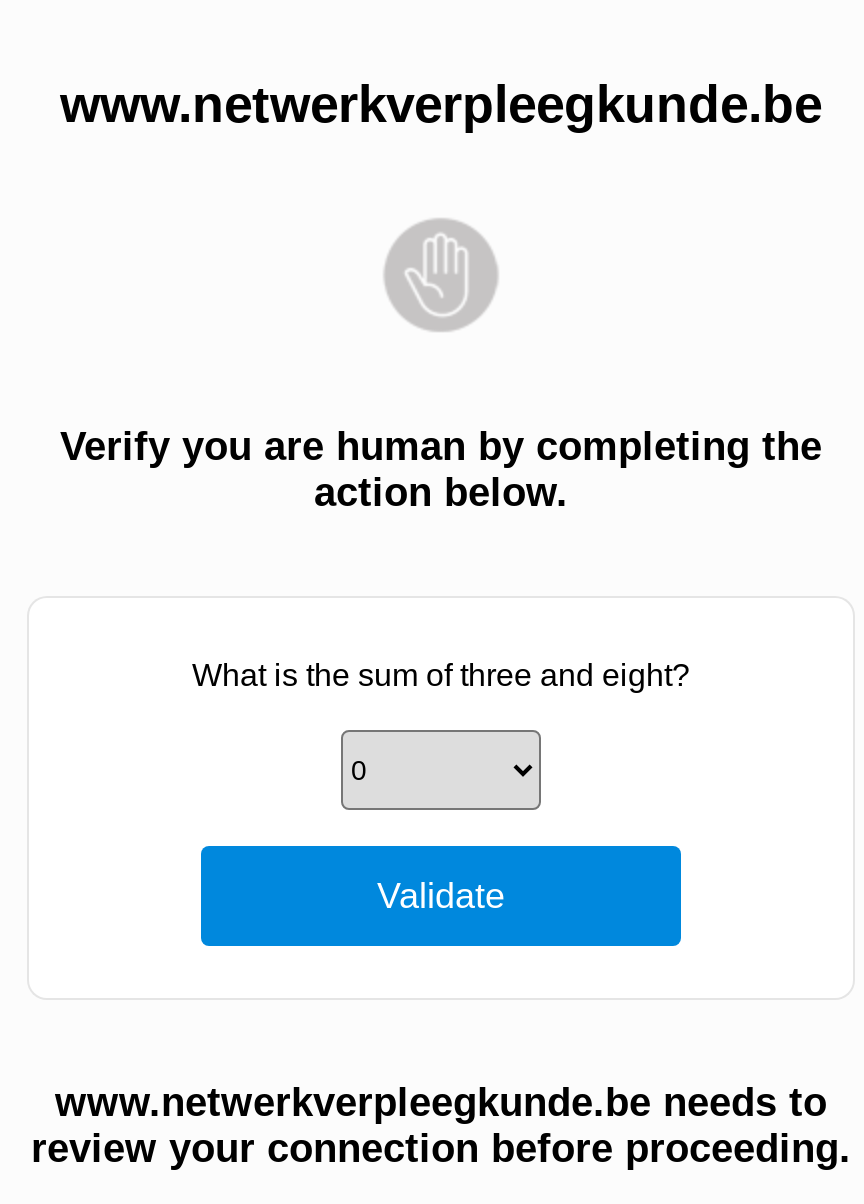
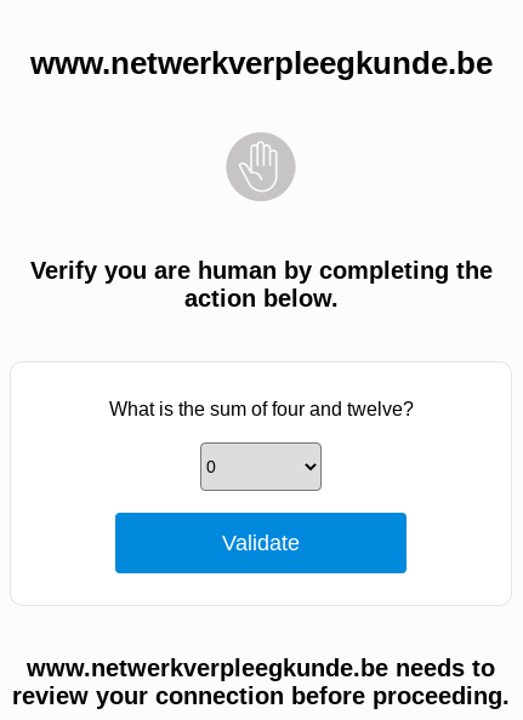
[192,658,690,692] What is the sum of three and eight? -> [109,399,413,419] What is the sum of four and twelve?

